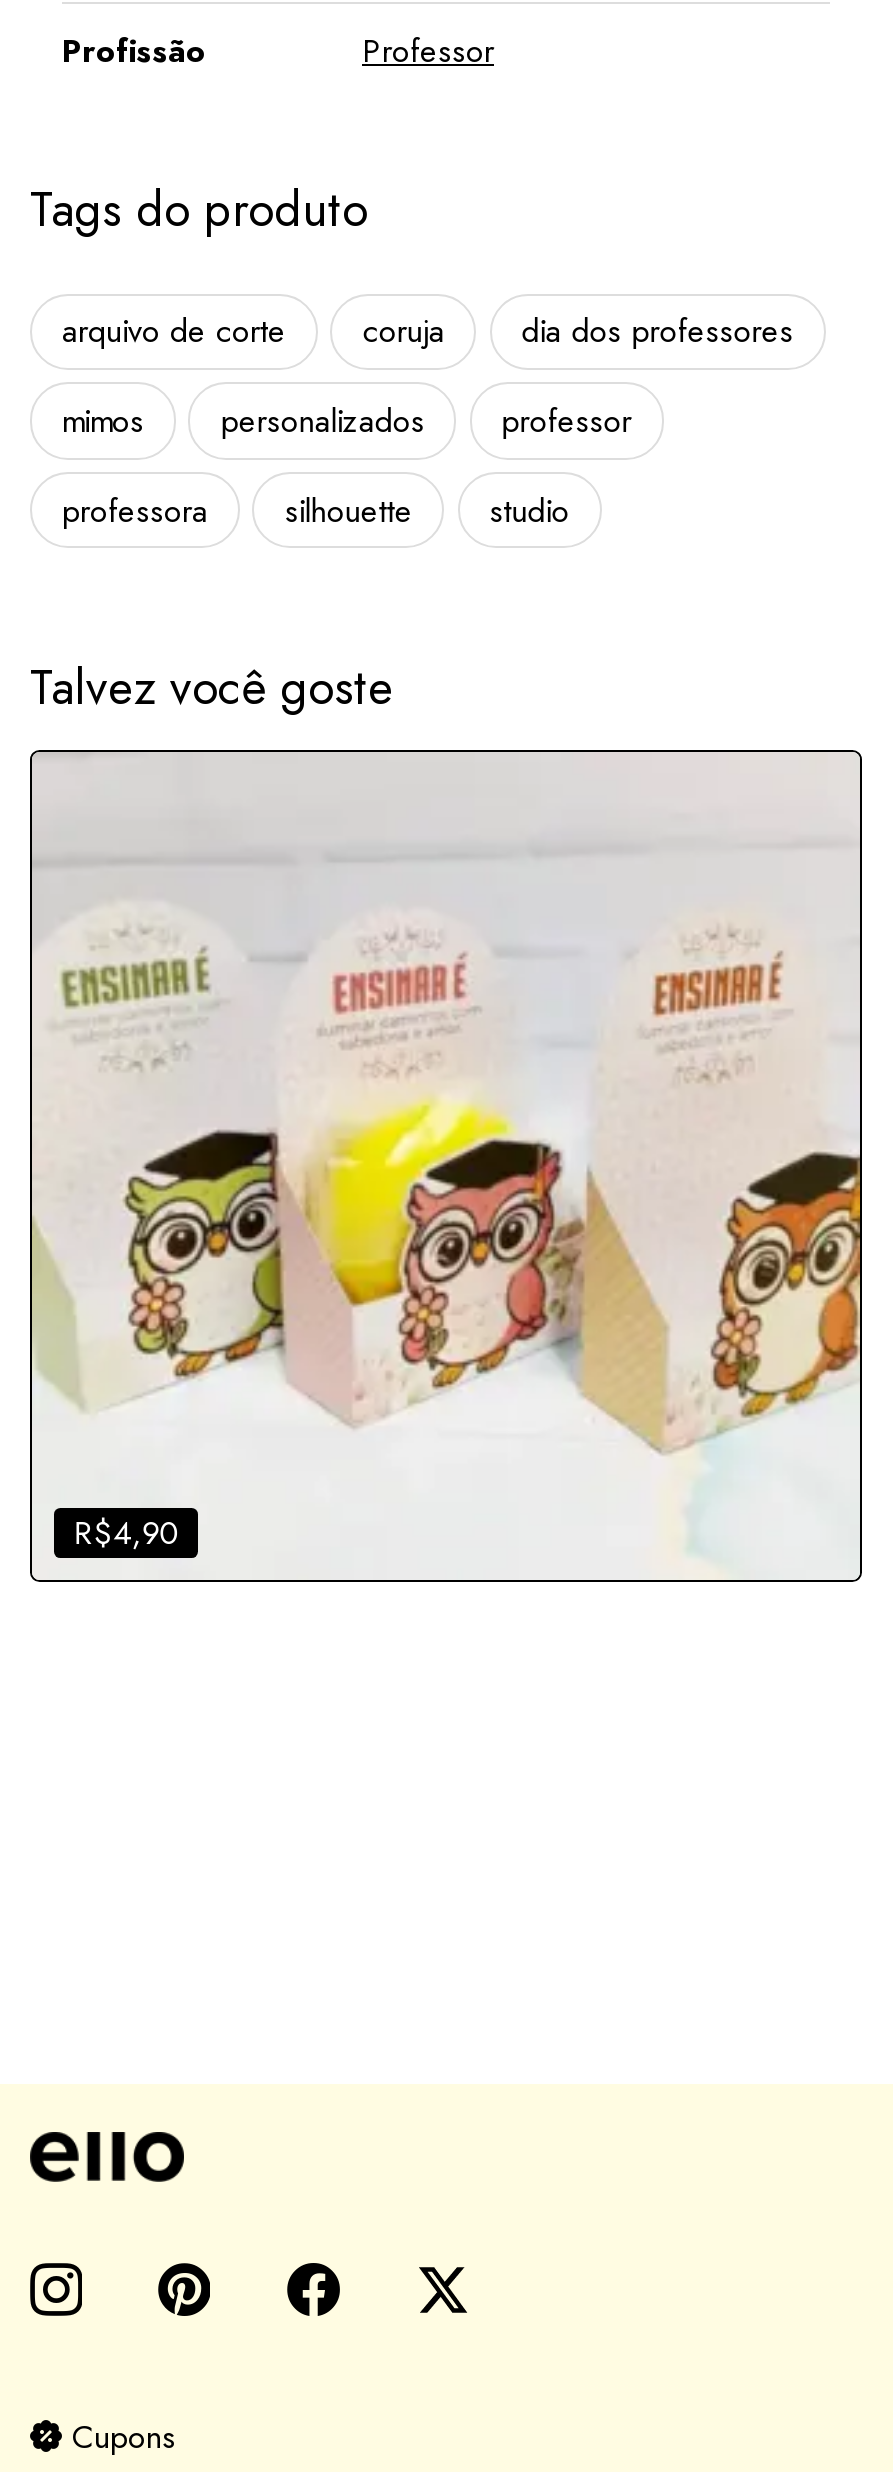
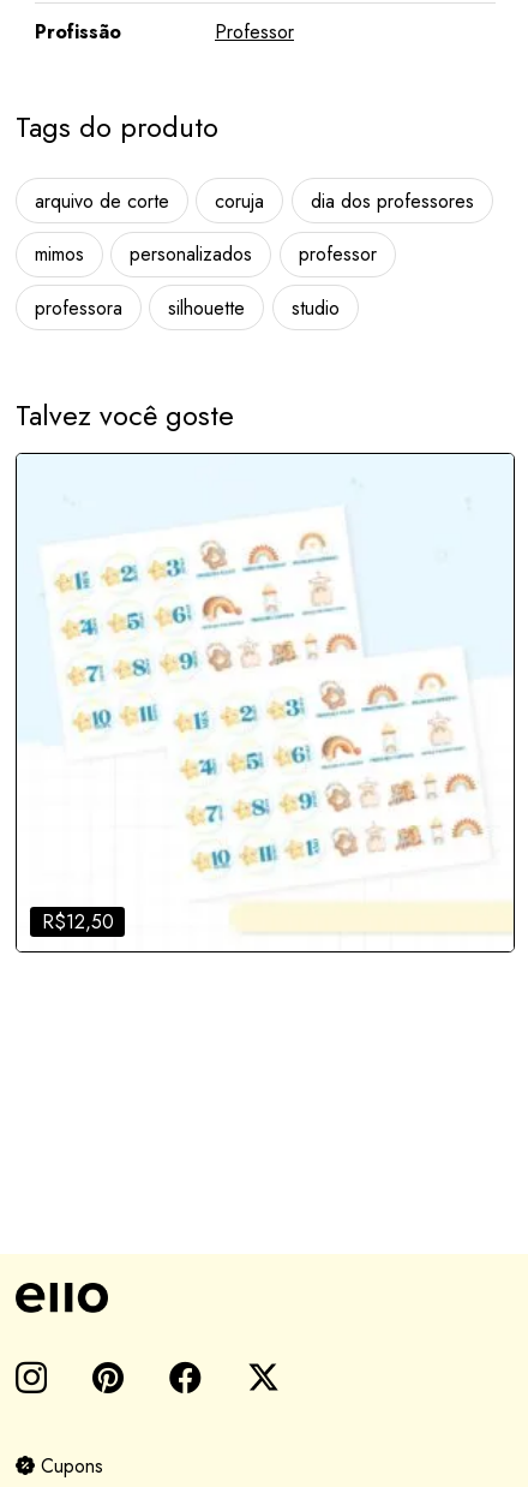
[30,752,862,1580] [image] | R$4,90 -> [16,454,515,950] [image] | R$12,50

